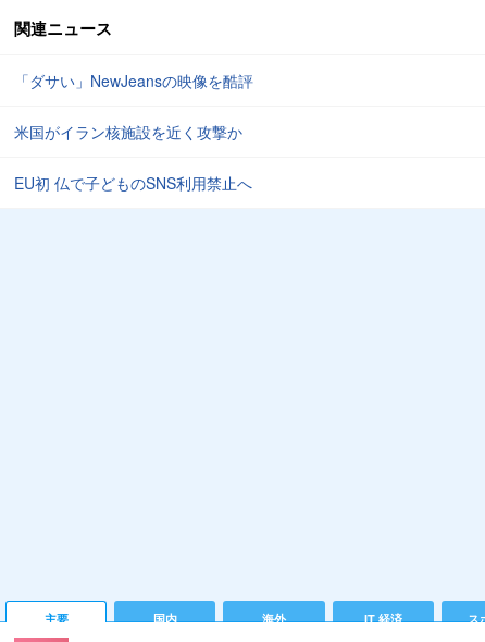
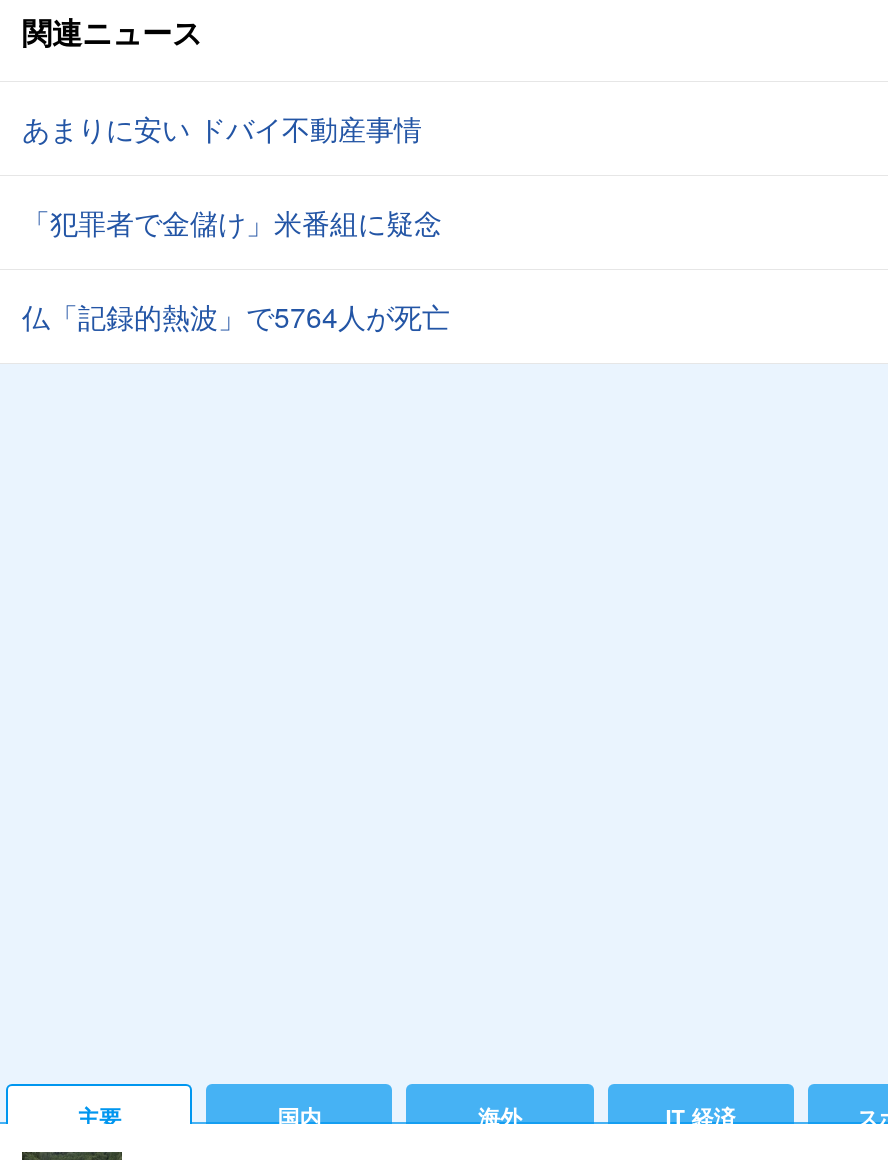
[14,70,253,91] 「ダサい」NewJeansの映像を酷評 -> [22,108,422,148] あまりに安い ドバイ不動産事情
[14,121,242,143] 米国がイラン核施設を近く攻撃か -> [22,202,442,242] 「犯罪者で金儲け」米番組に疑念
[14,172,252,194] EU初 仏で子どものSNS利用禁止へ -> [22,296,450,336] 仏「記録的熱波」で5764人が死亡

